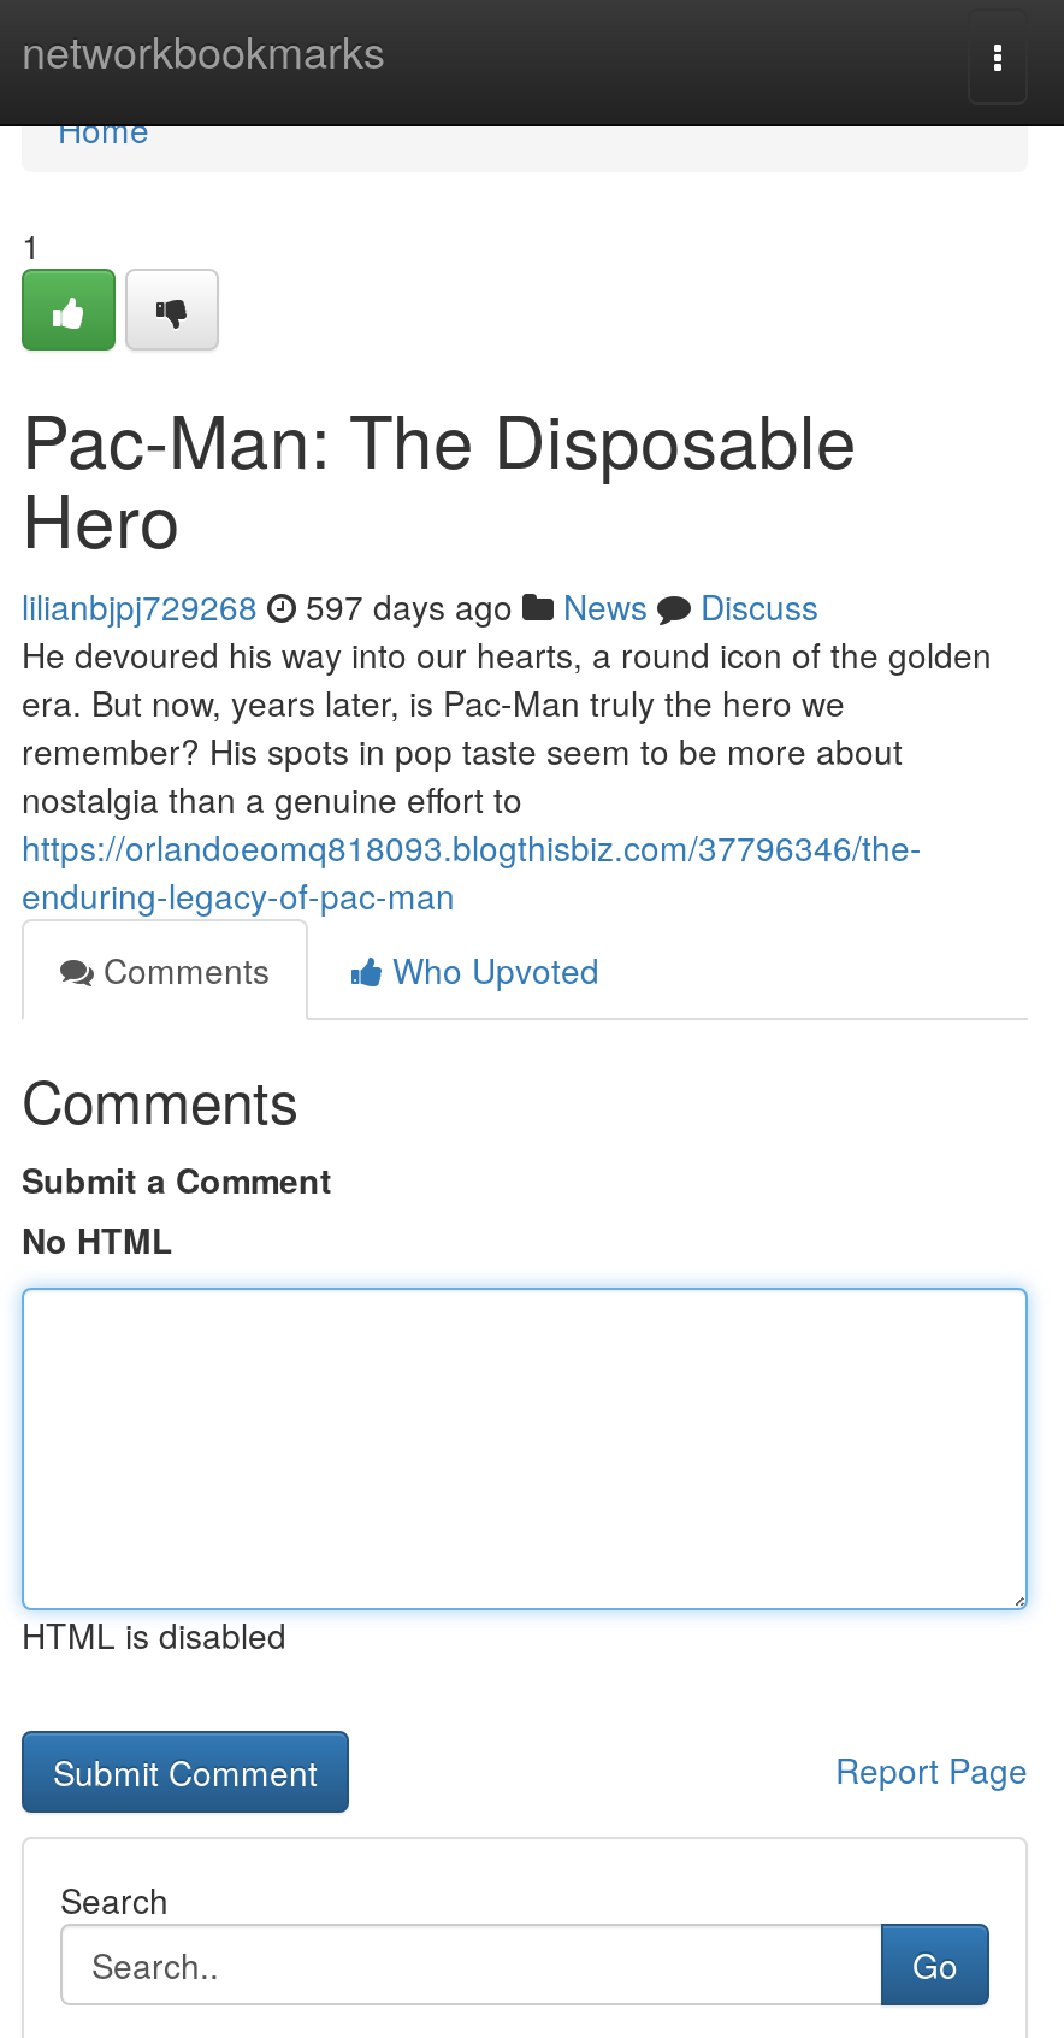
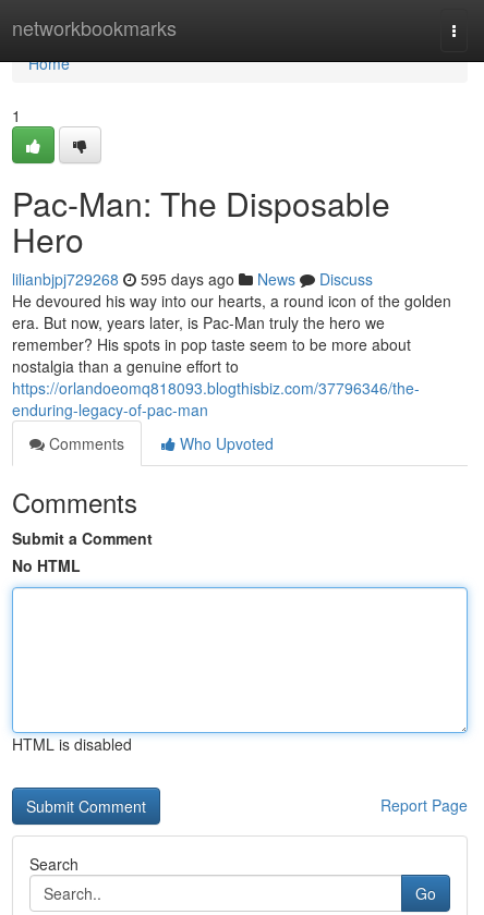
[22,582,818,630] lilianbjpj729268 597 days ago News Discuss -> [12,268,373,290] lilianbjpj729268 595 days ago News Discuss

